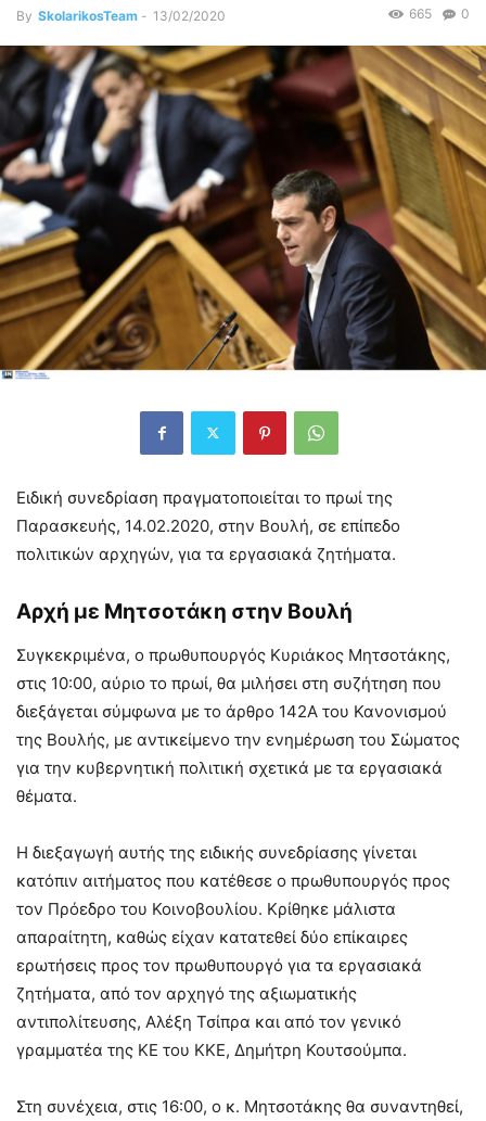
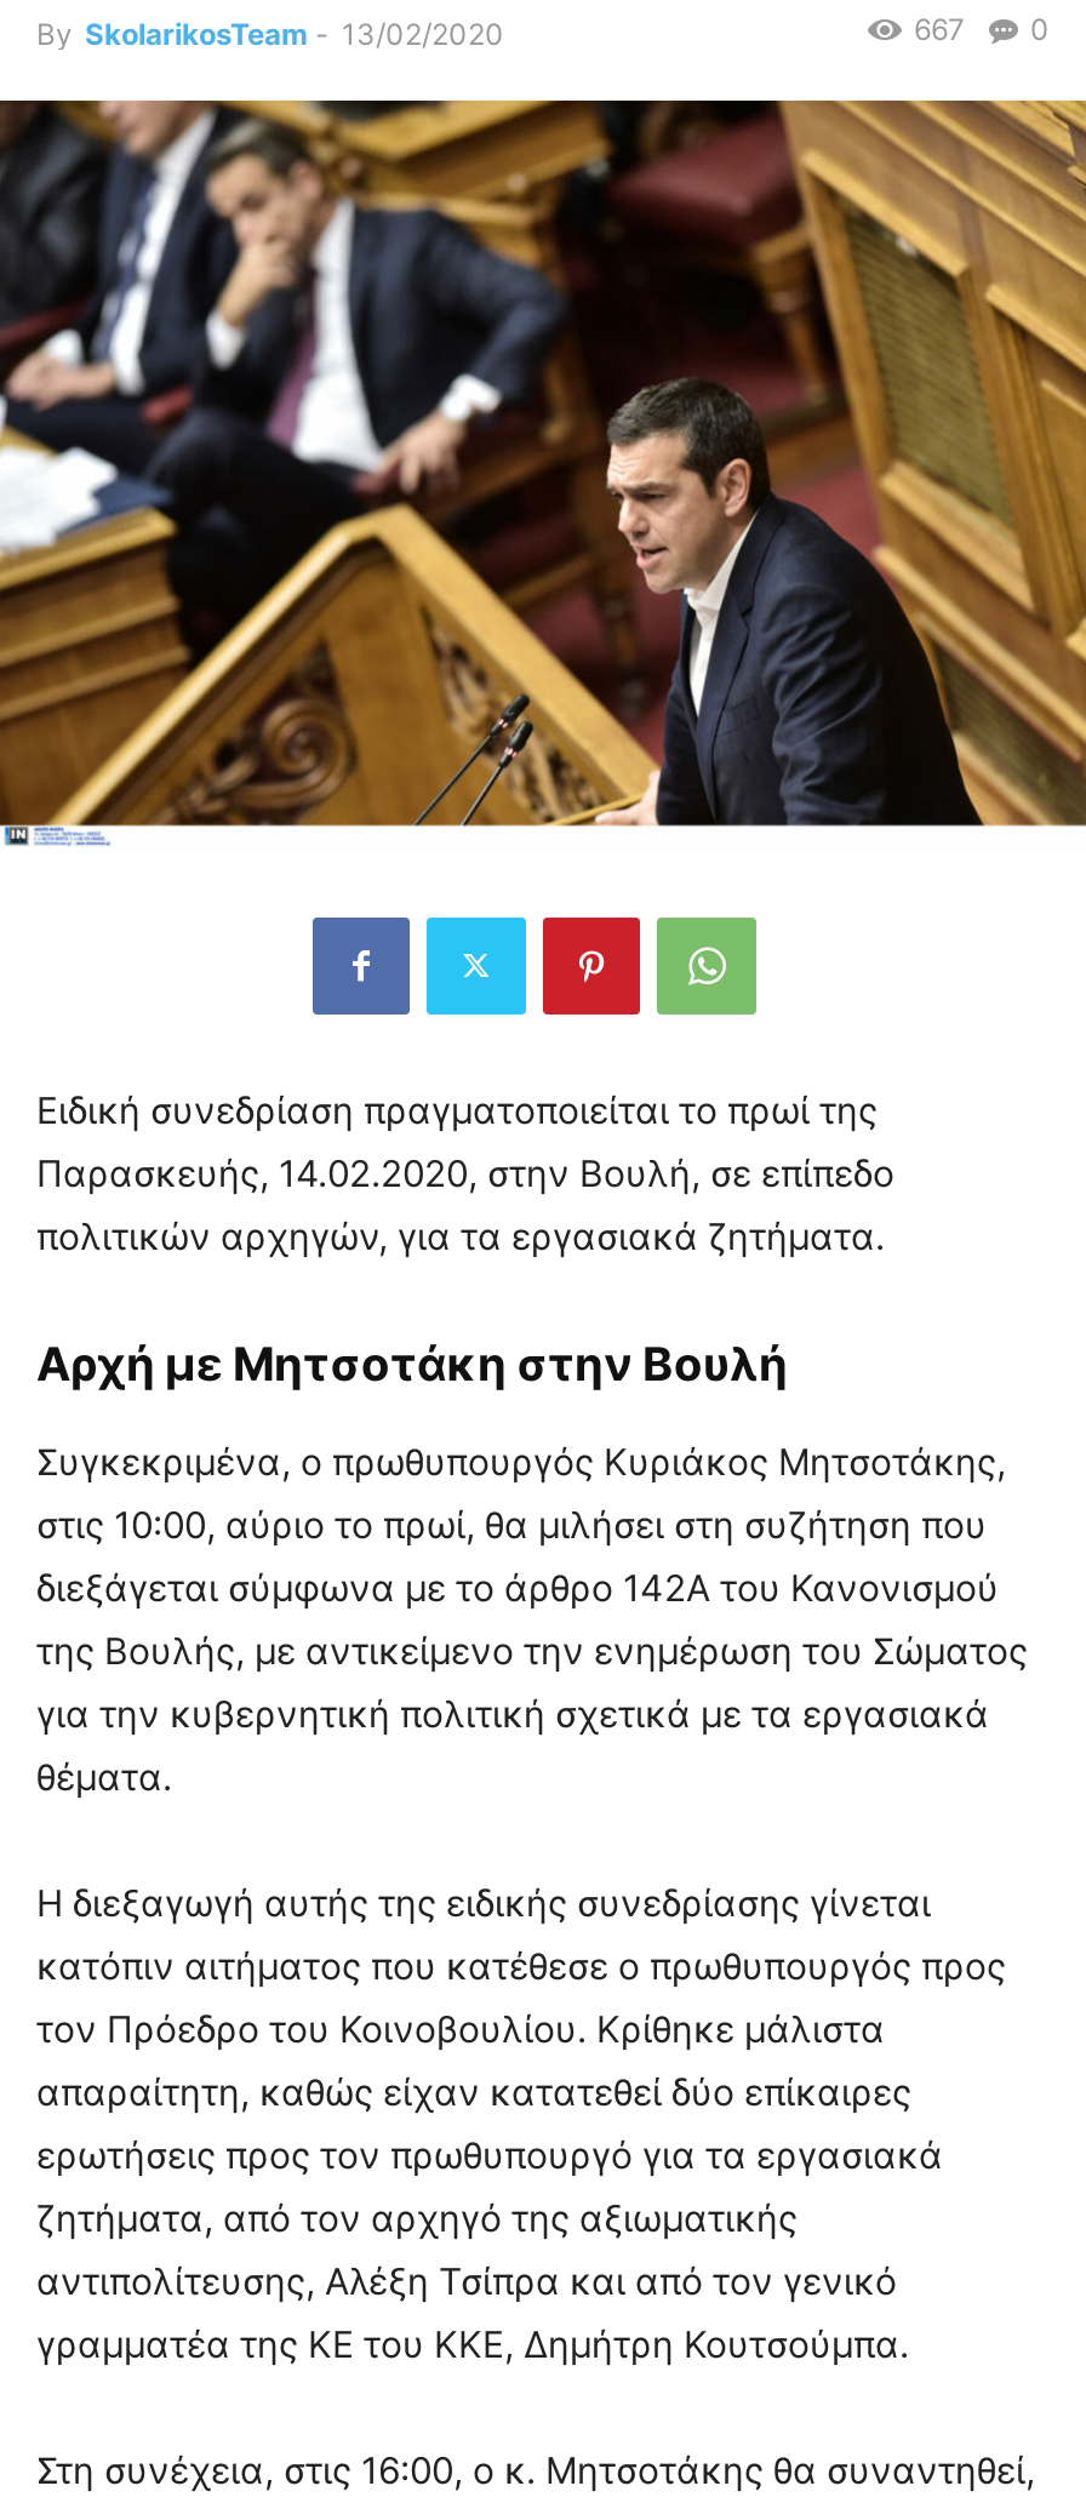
[409,5,470,22] 665 0 -> [914,11,1050,47] 667 0

